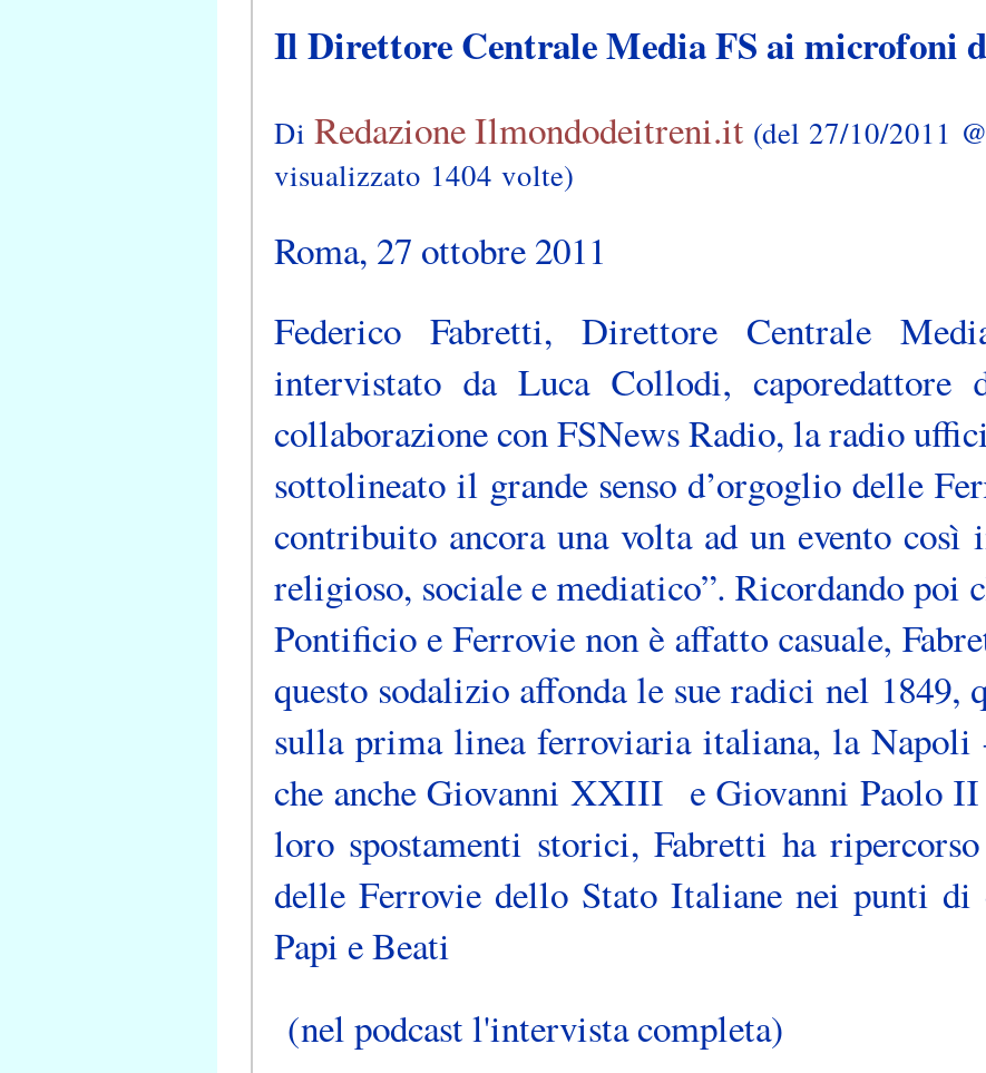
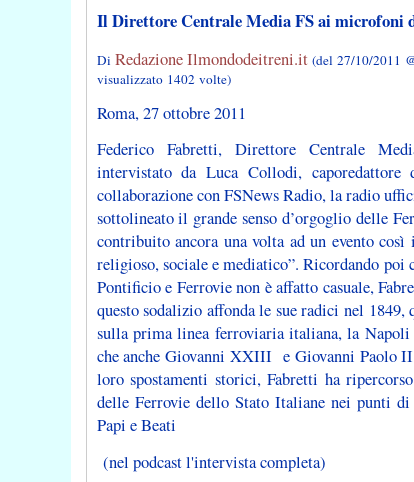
[274,154,573,194] visualizzato 1404 volte) -> [96,70,230,88] visualizzato 1402 volte)

